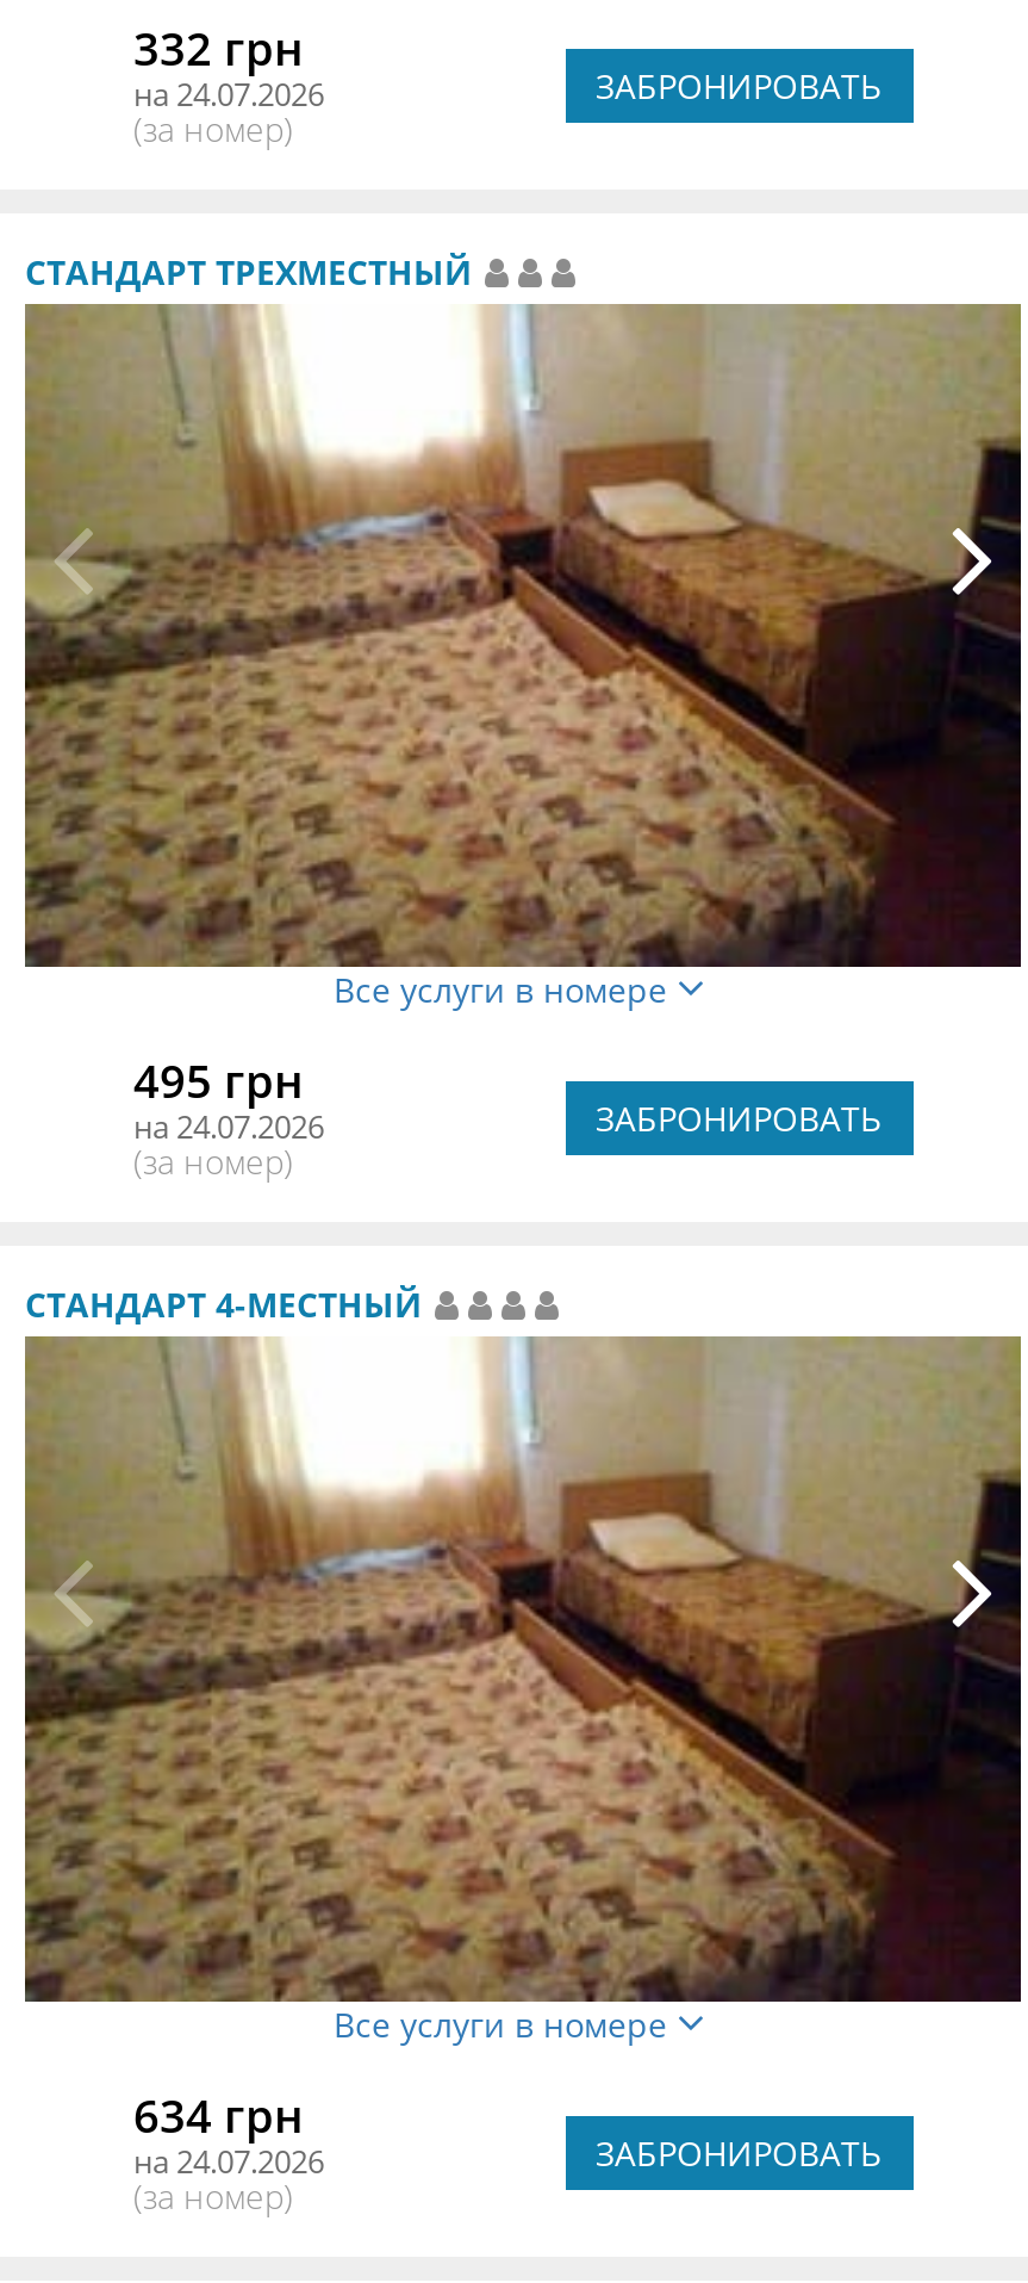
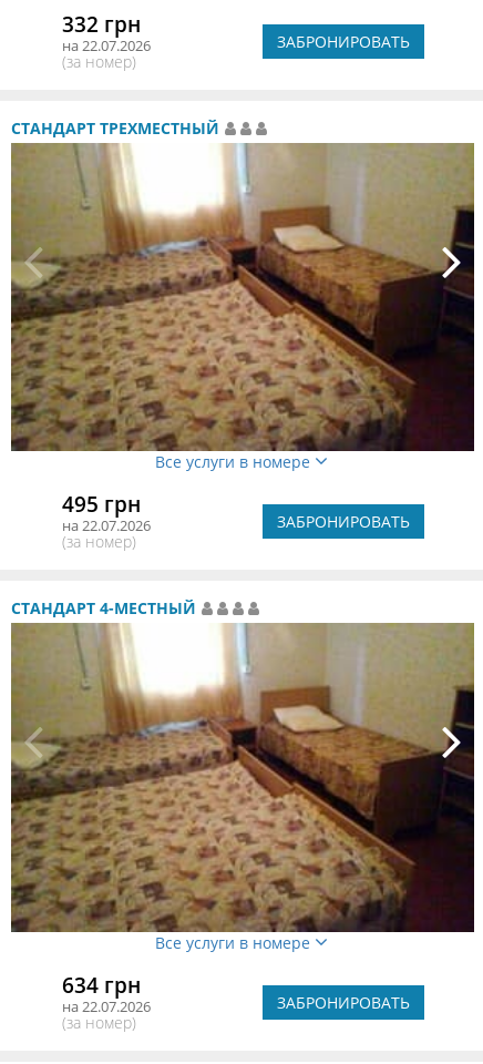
[133,72,324,115] на 24.07.2026 -> [61,35,150,55] на 22.07.2026
[133,1106,324,1149] на 24.07.2026 -> [61,516,150,536] на 22.07.2026
[133,2140,324,2183] на 24.07.2026 -> [61,996,150,1016] на 22.07.2026

